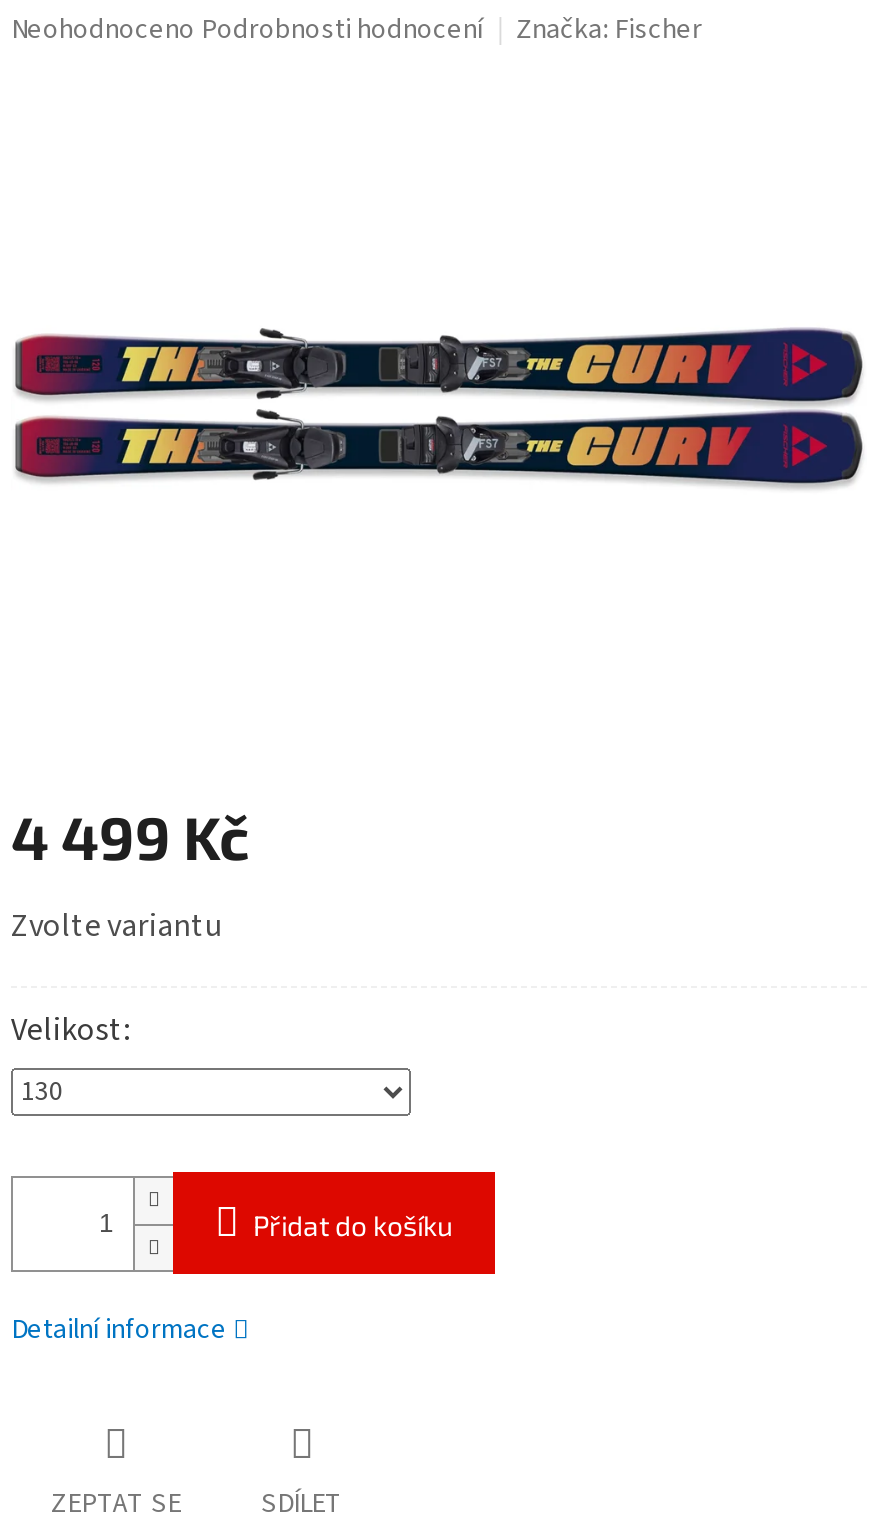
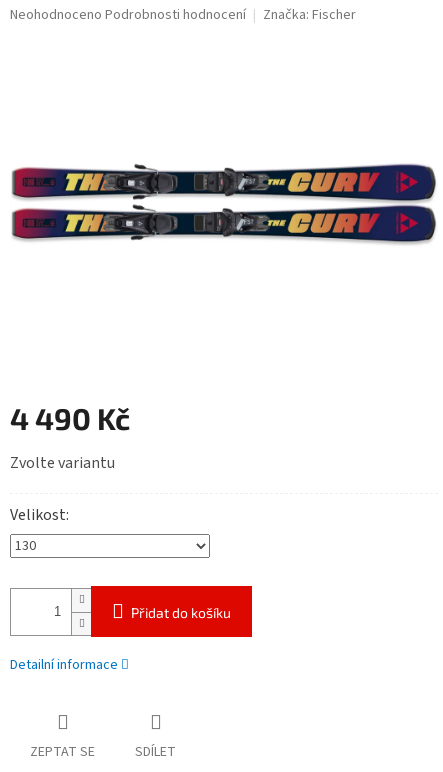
[11,801,249,873] 4 499 Kč -> [10,400,130,436] 4 490 Kč

